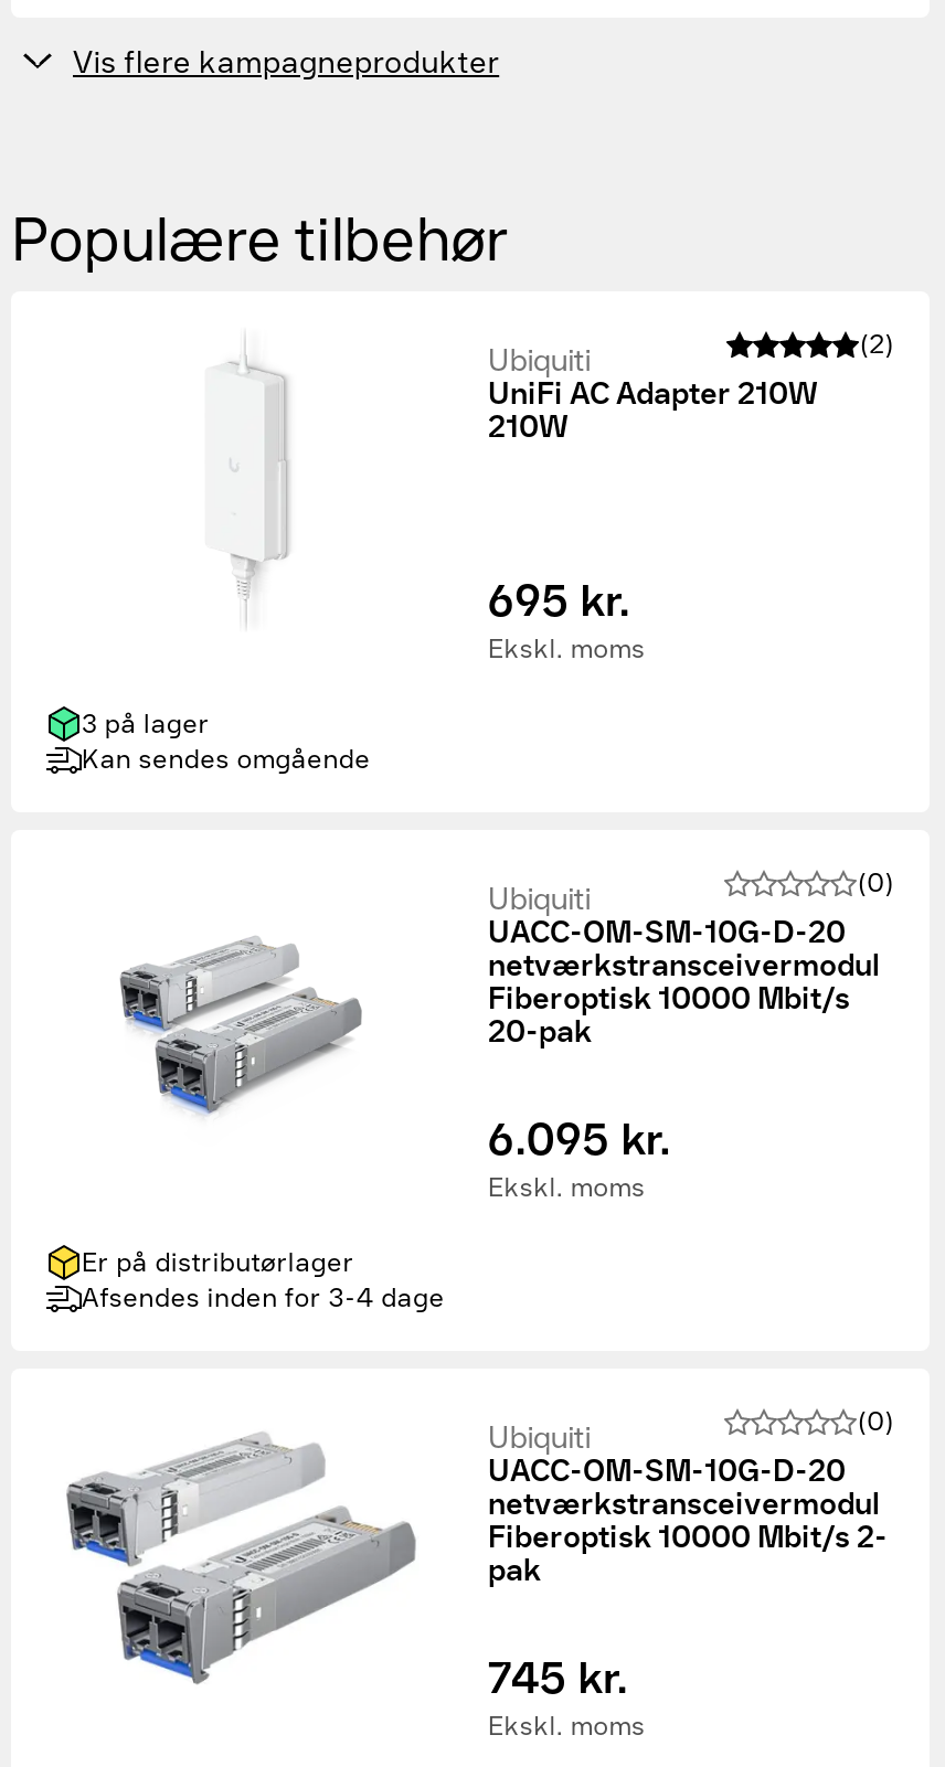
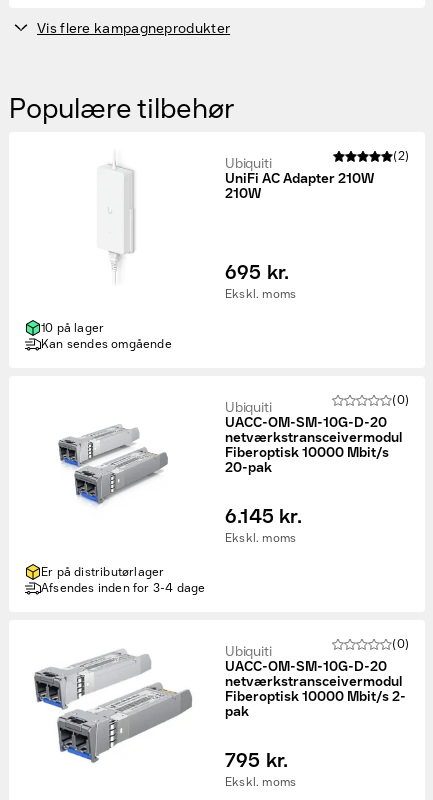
[82,709,210,740] 3 på lager -> [41,321,104,335] 10 på lager
[488,1113,671,1166] 6.095 kr. -> [225,504,302,528] 6.145 kr.
[488,1652,628,1705] 745 kr. -> [225,748,288,772] 795 kr.

